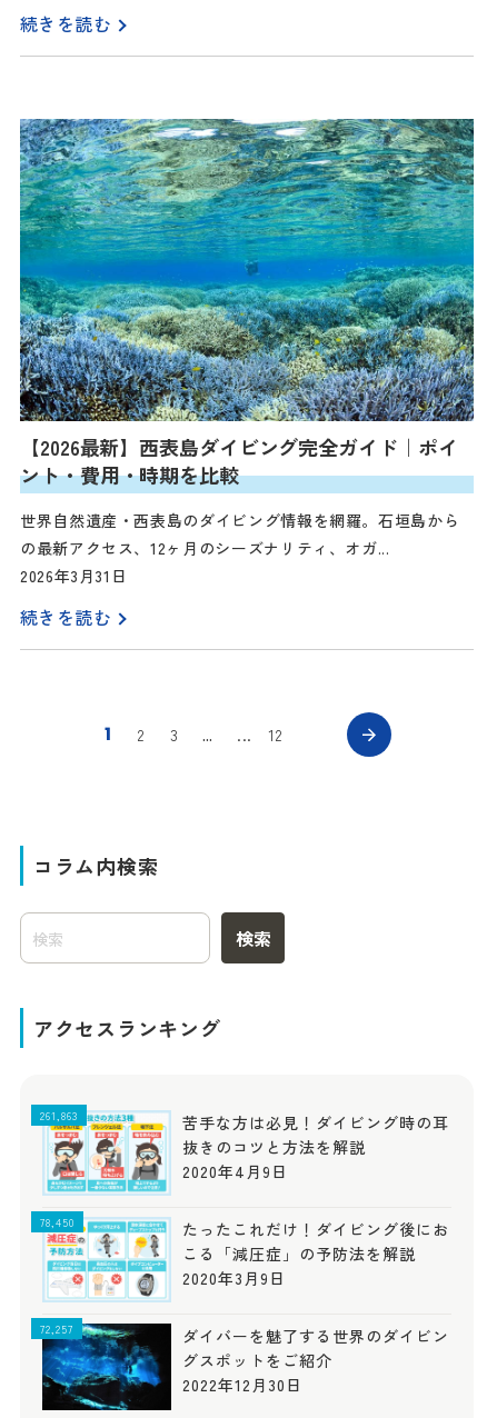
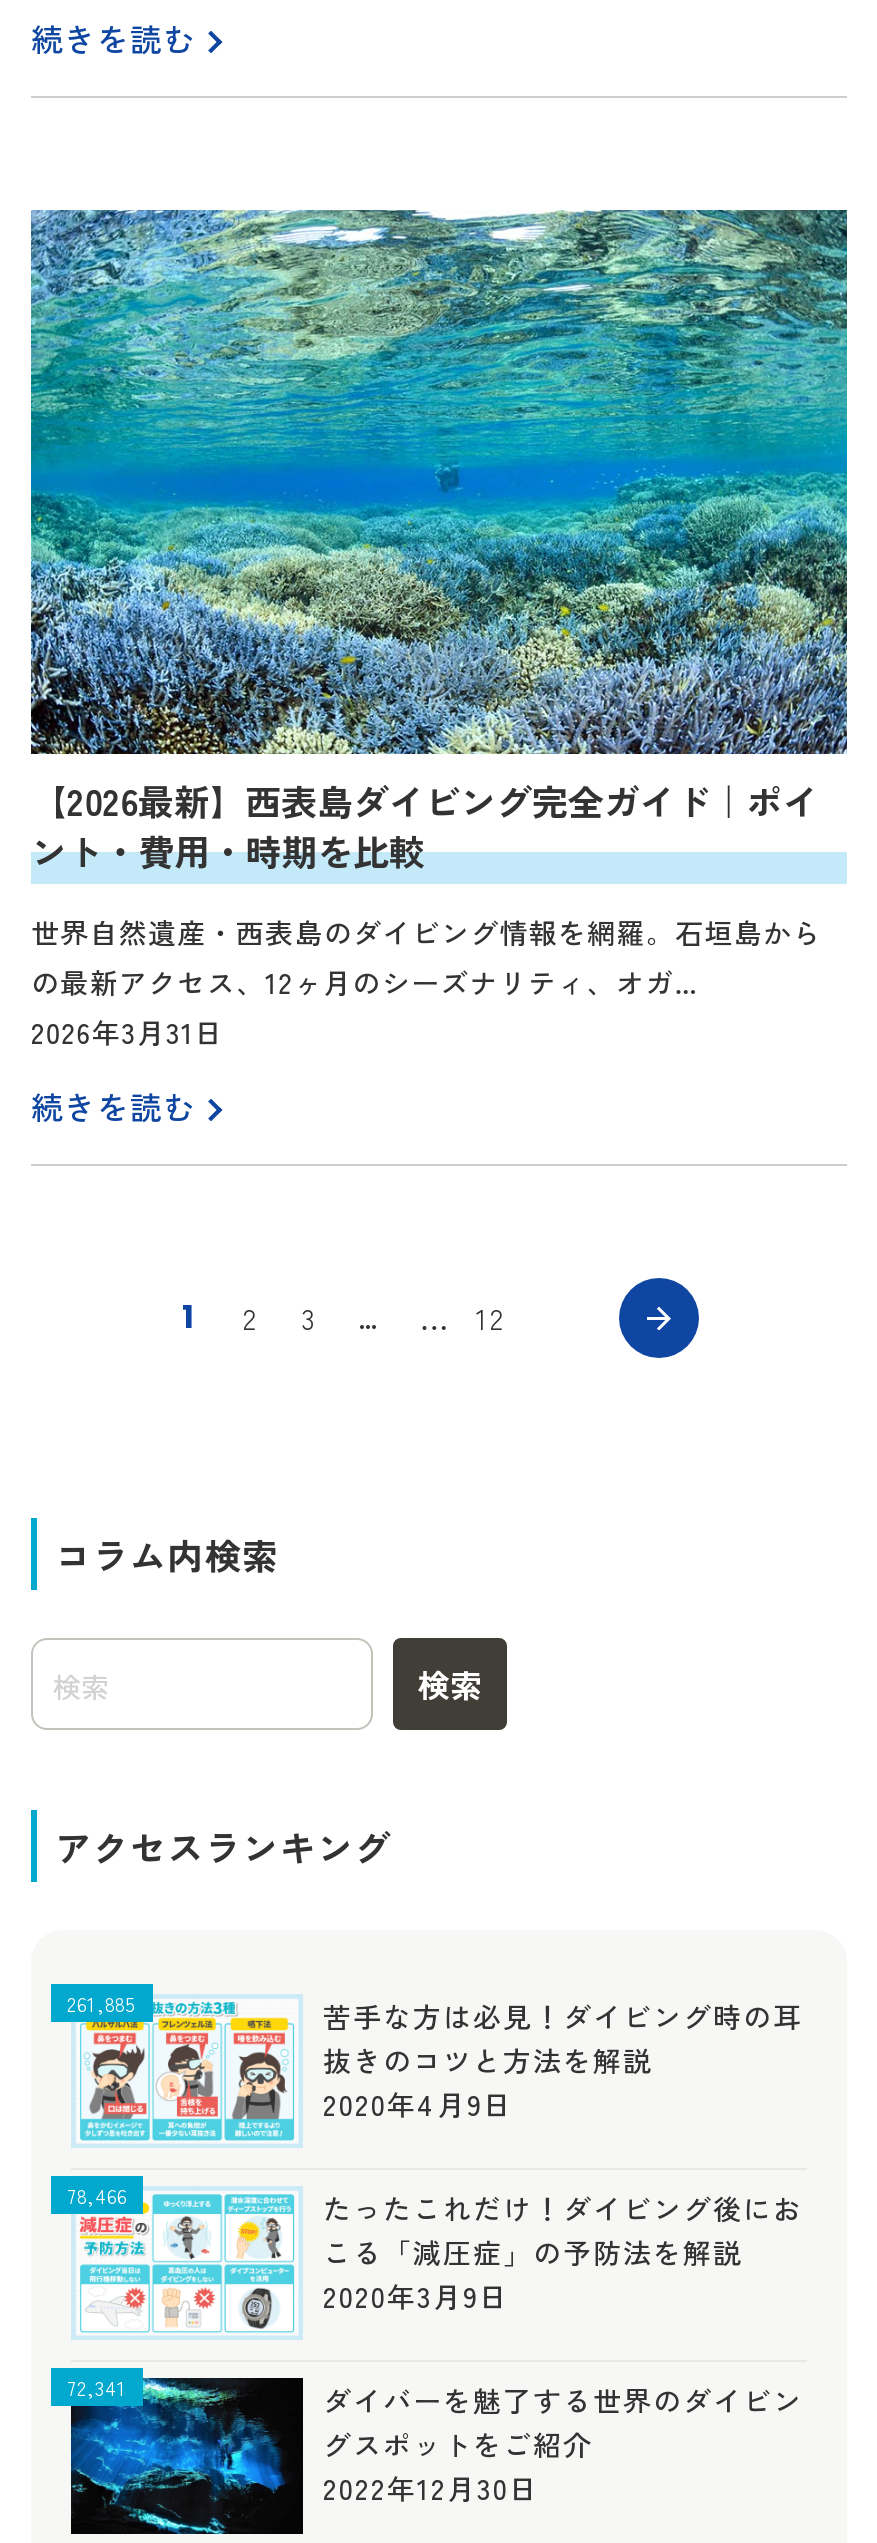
[40,1107,78,1124] 261,863 -> [67,1988,137,2018] 261,885
[40,1214,74,1231] 78,450 -> [67,2181,127,2211] 78,466
[40,1321,73,1337] 72,257 -> [67,2373,127,2403] 72,341

